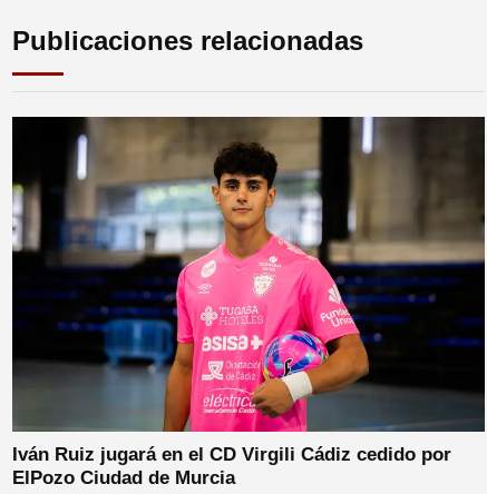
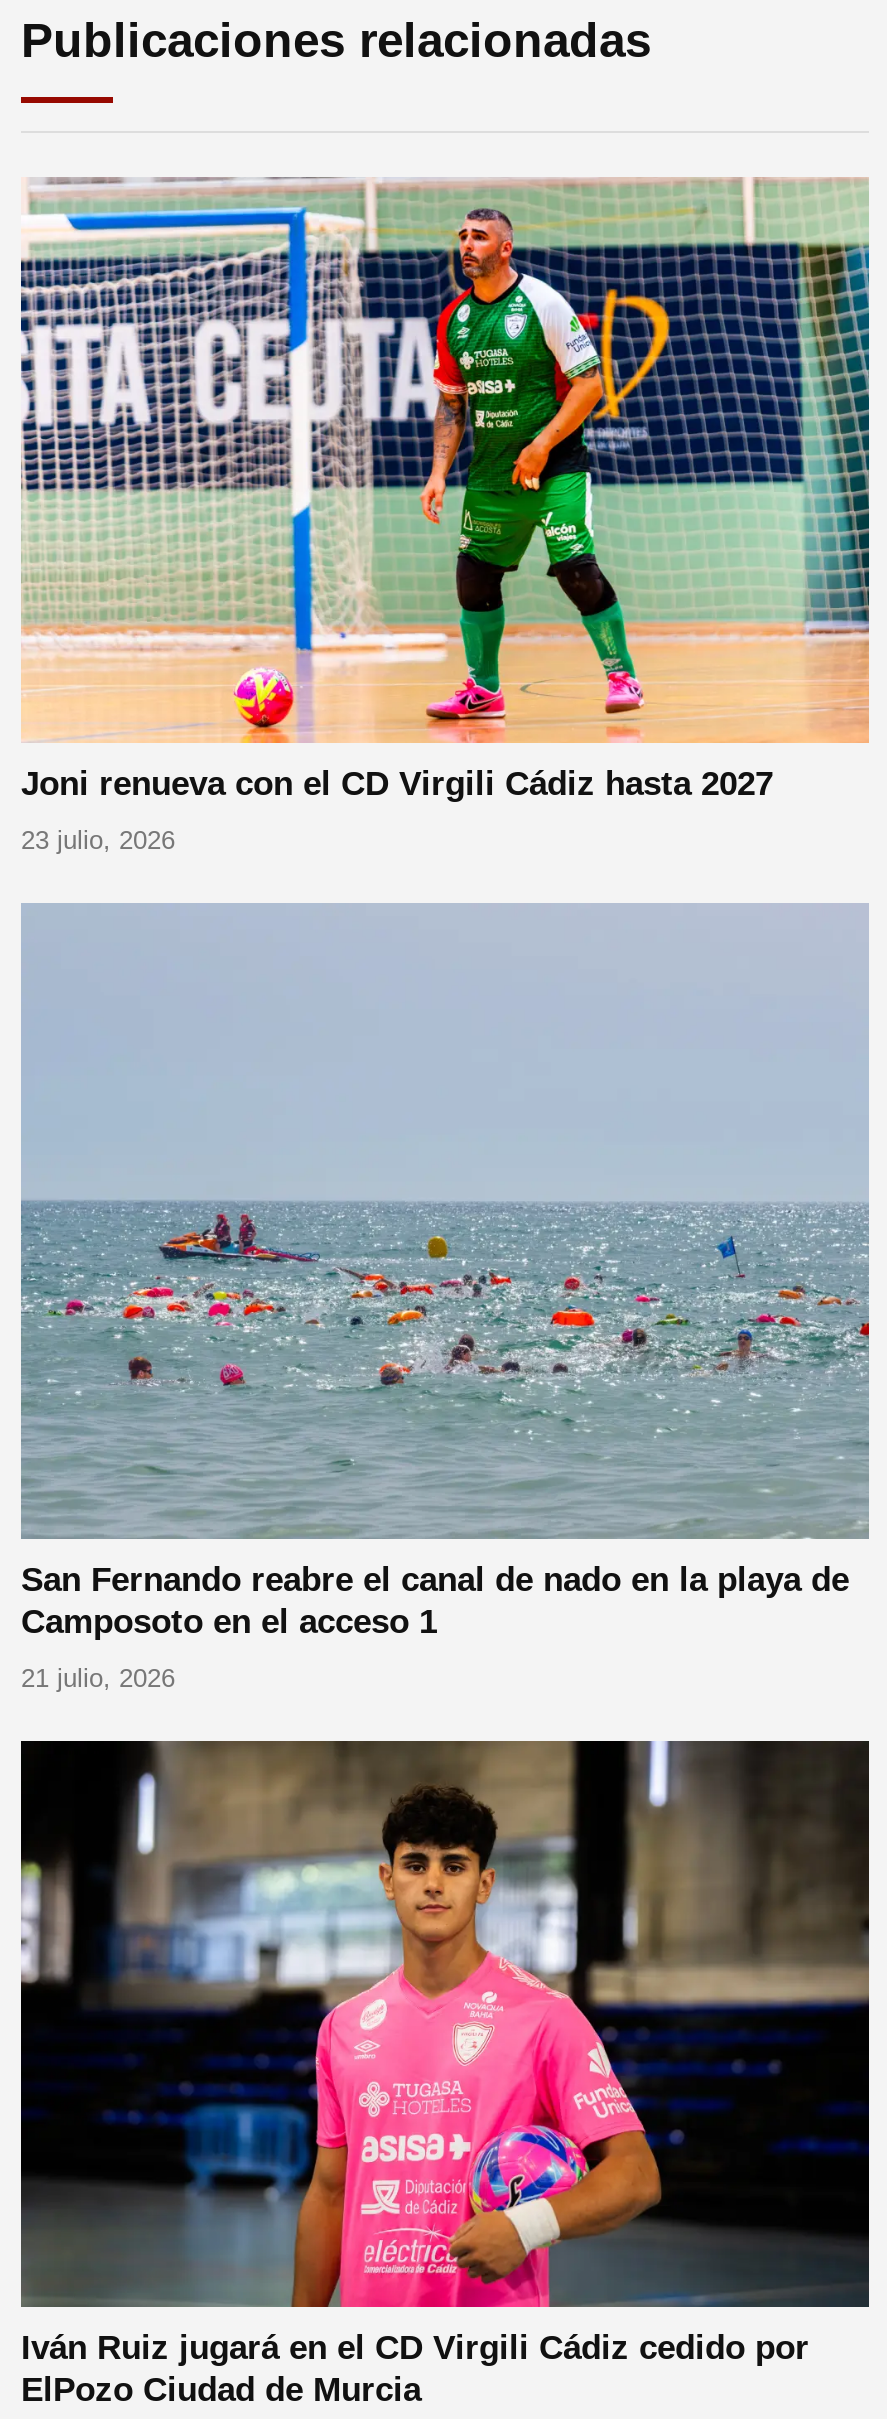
none -> [19,177,871,855] [image] | Joni renueva con el CD Virgili Cádiz hasta 2027 | 23 julio, 2026
none -> [19,903,871,1693] [image] | San Fernando reabre el canal de nado en la playa de | Camposoto en el acceso 1 | 21 julio, 2026

